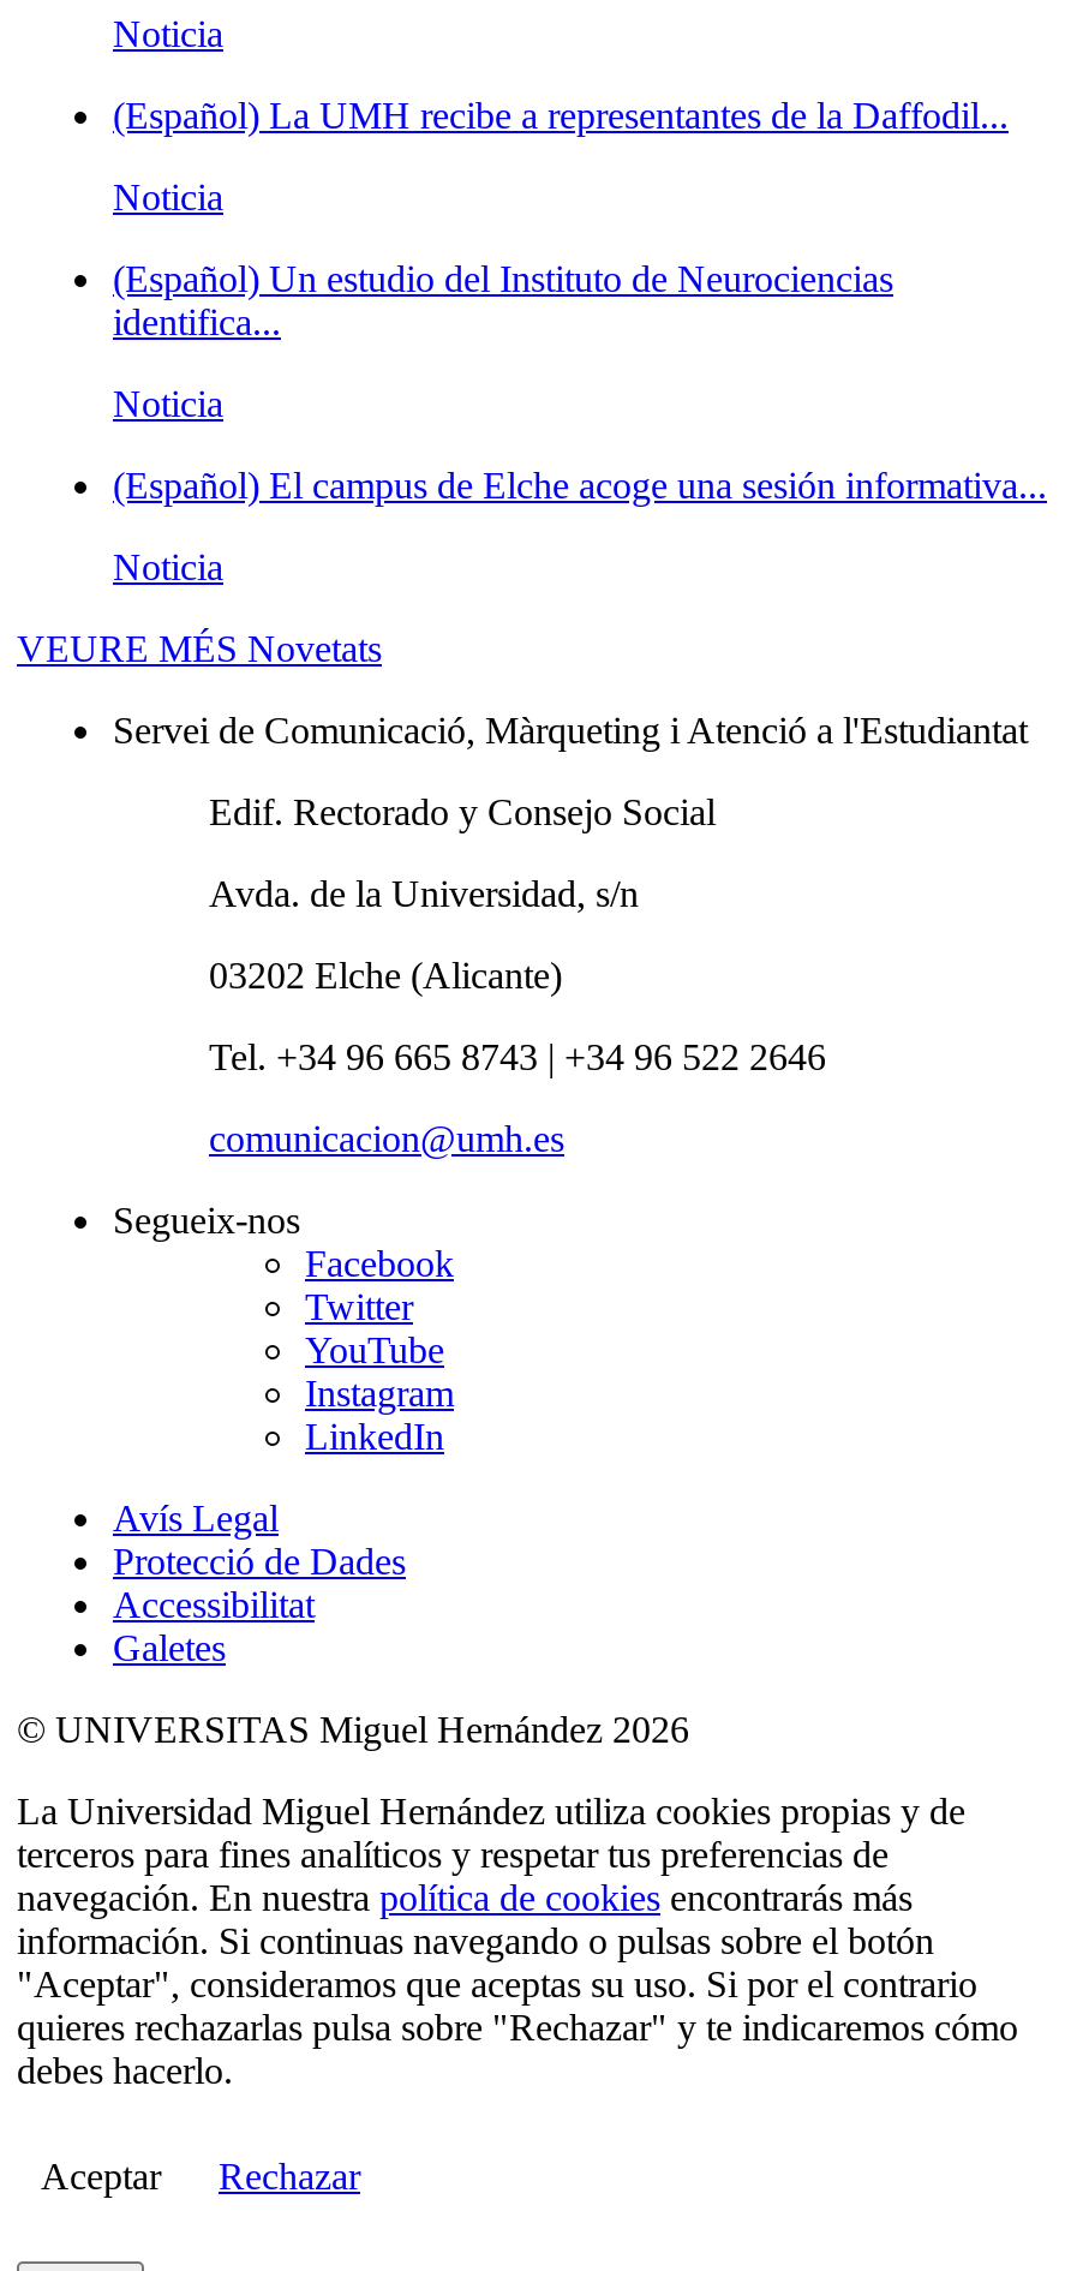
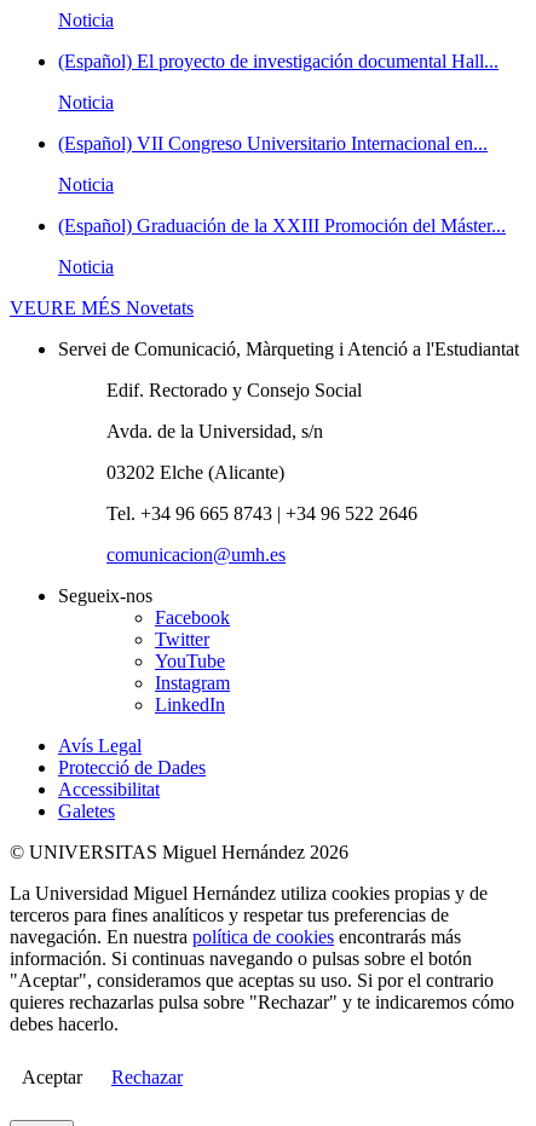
[113,96,1009,137] (Español) La UMH recibe a representantes de la Daffodil... -> [58,51,498,72] (Español) El proyecto de investigación documental Hall...
[113,259,893,343] (Español) Un estudio del Instituto de Neurociencias | identifica... -> [58,134,488,154] (Español) VII Congreso Universitario Internacional en...
[113,466,1047,507] (Español) El campus de Elche acoge una sesión informativa... -> [58,216,506,236] (Español) Graduación de la XXIII Promoción del Máster...

